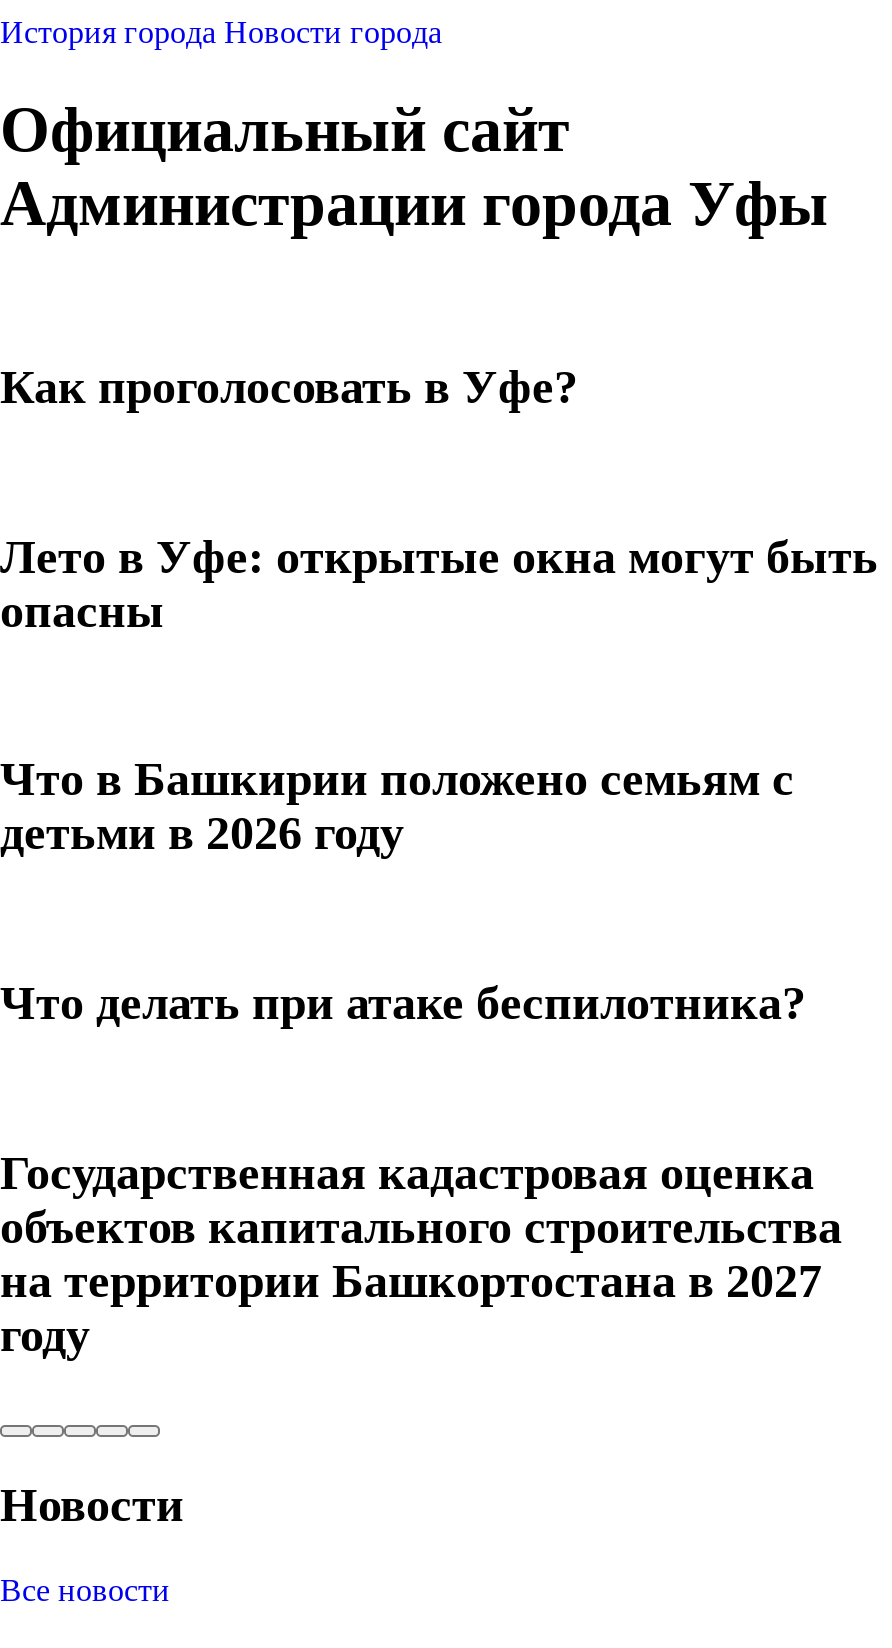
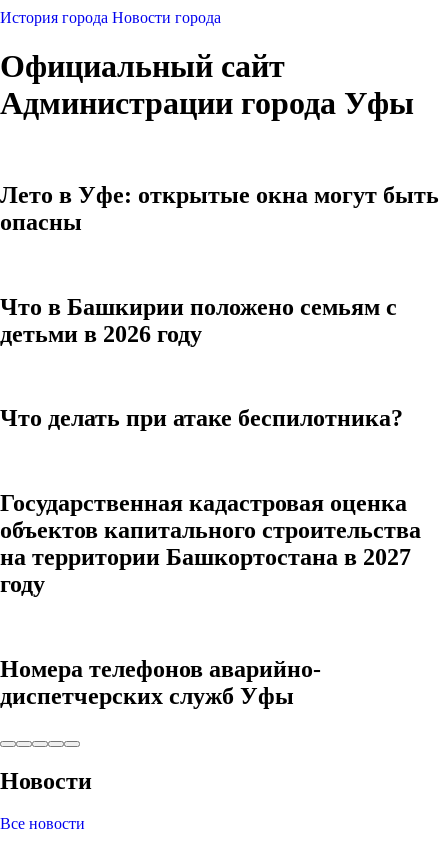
[0,361,578,413] Как проголосовать в Уфе? -> none
moved [0,530,878,1361] -> [0,182,439,597]: Лето в Уфе: открытые окна могут быть | опасны | Что в Башкирии положено семьям с | ... | на территории Башкортостана в 2027 | году
none -> [0,656,321,709] Номера телефонов аварийно- | диспетчерских служб Уфы

